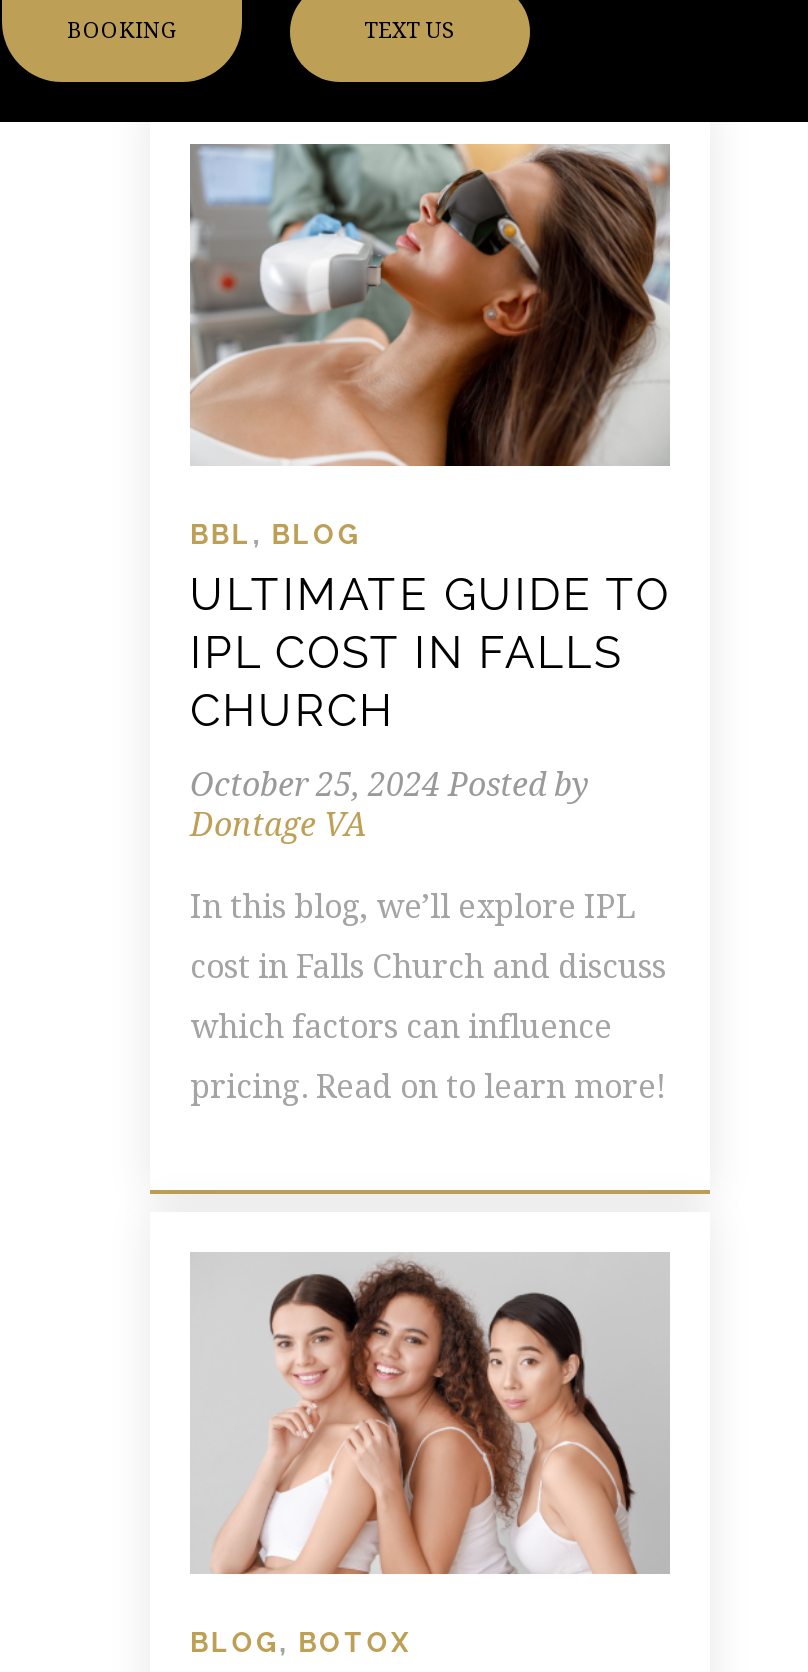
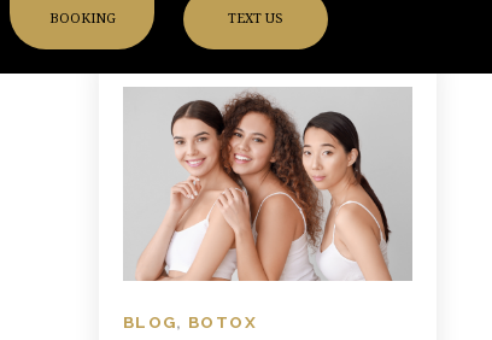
[190,144,670,1106] [image] | BBL, BLOG | ULTIMATE GUIDE TO | IPL COST IN FALLS | CHURCH | October 25, 2024 Posted by | Dontage VA | In this blog, we’ll explore IPL | cost in Falls Church and discuss | which factors can influence | pricing. Read on to learn more! -> none

